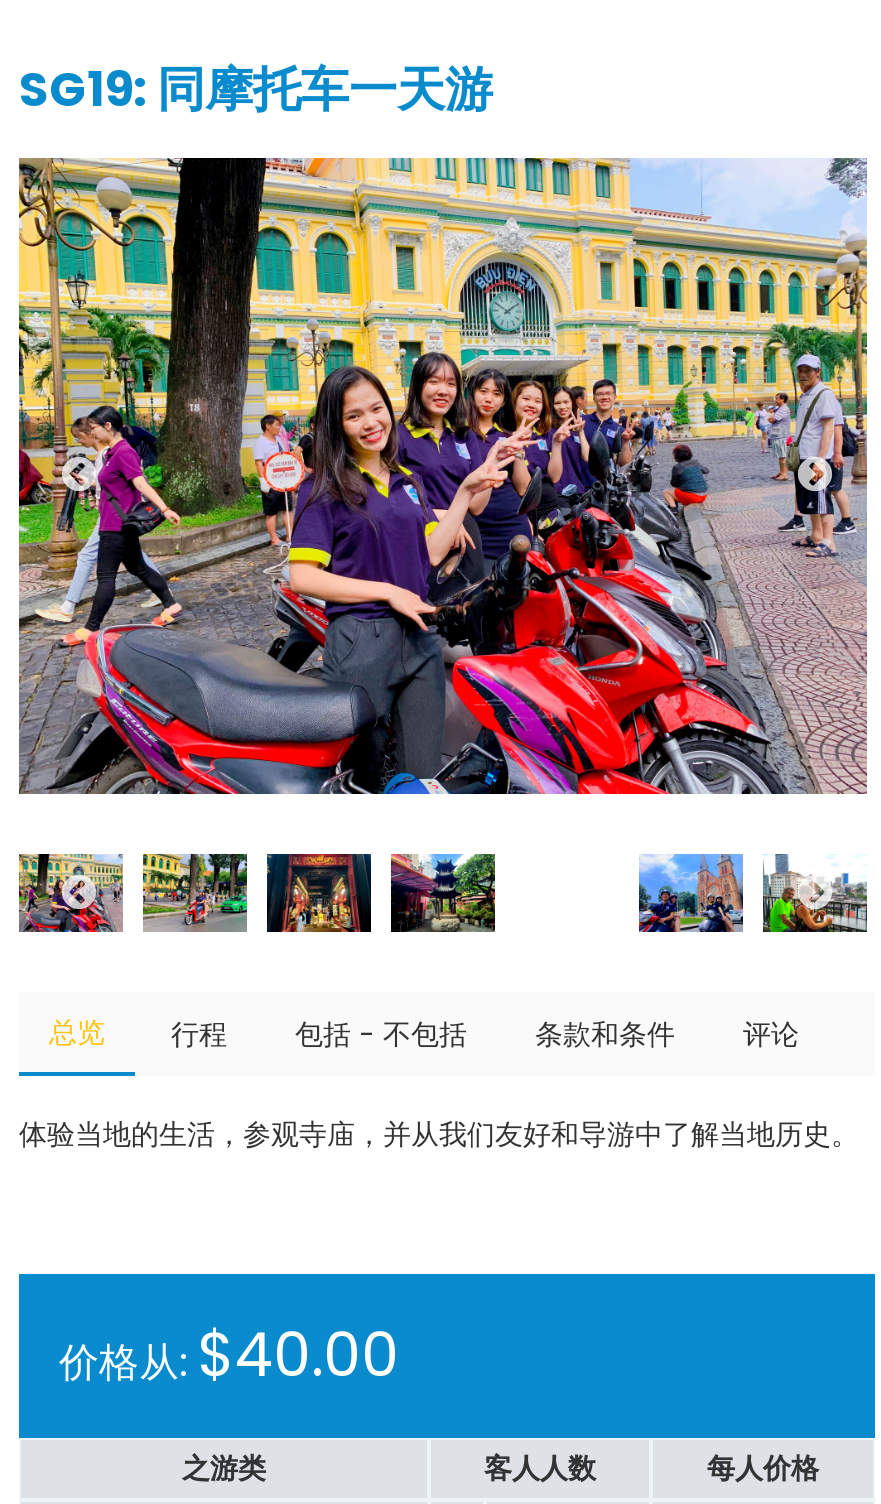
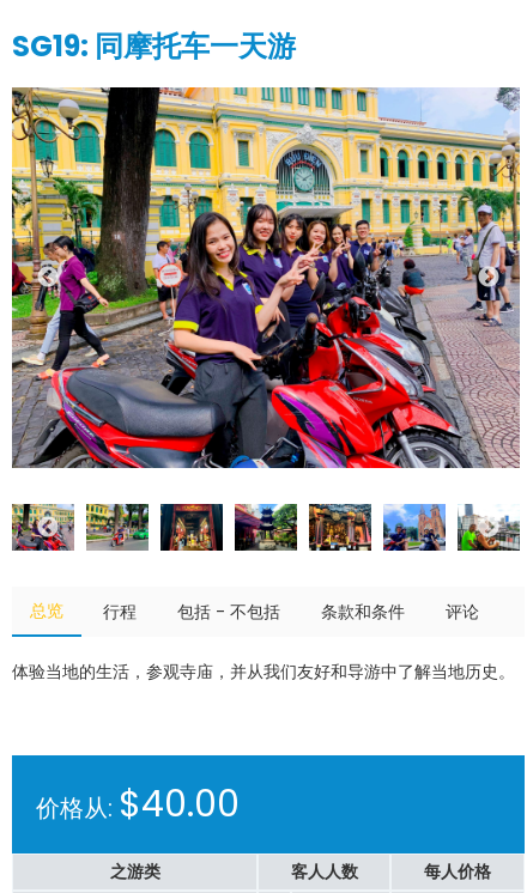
none -> [308,503,372,552] [image]

